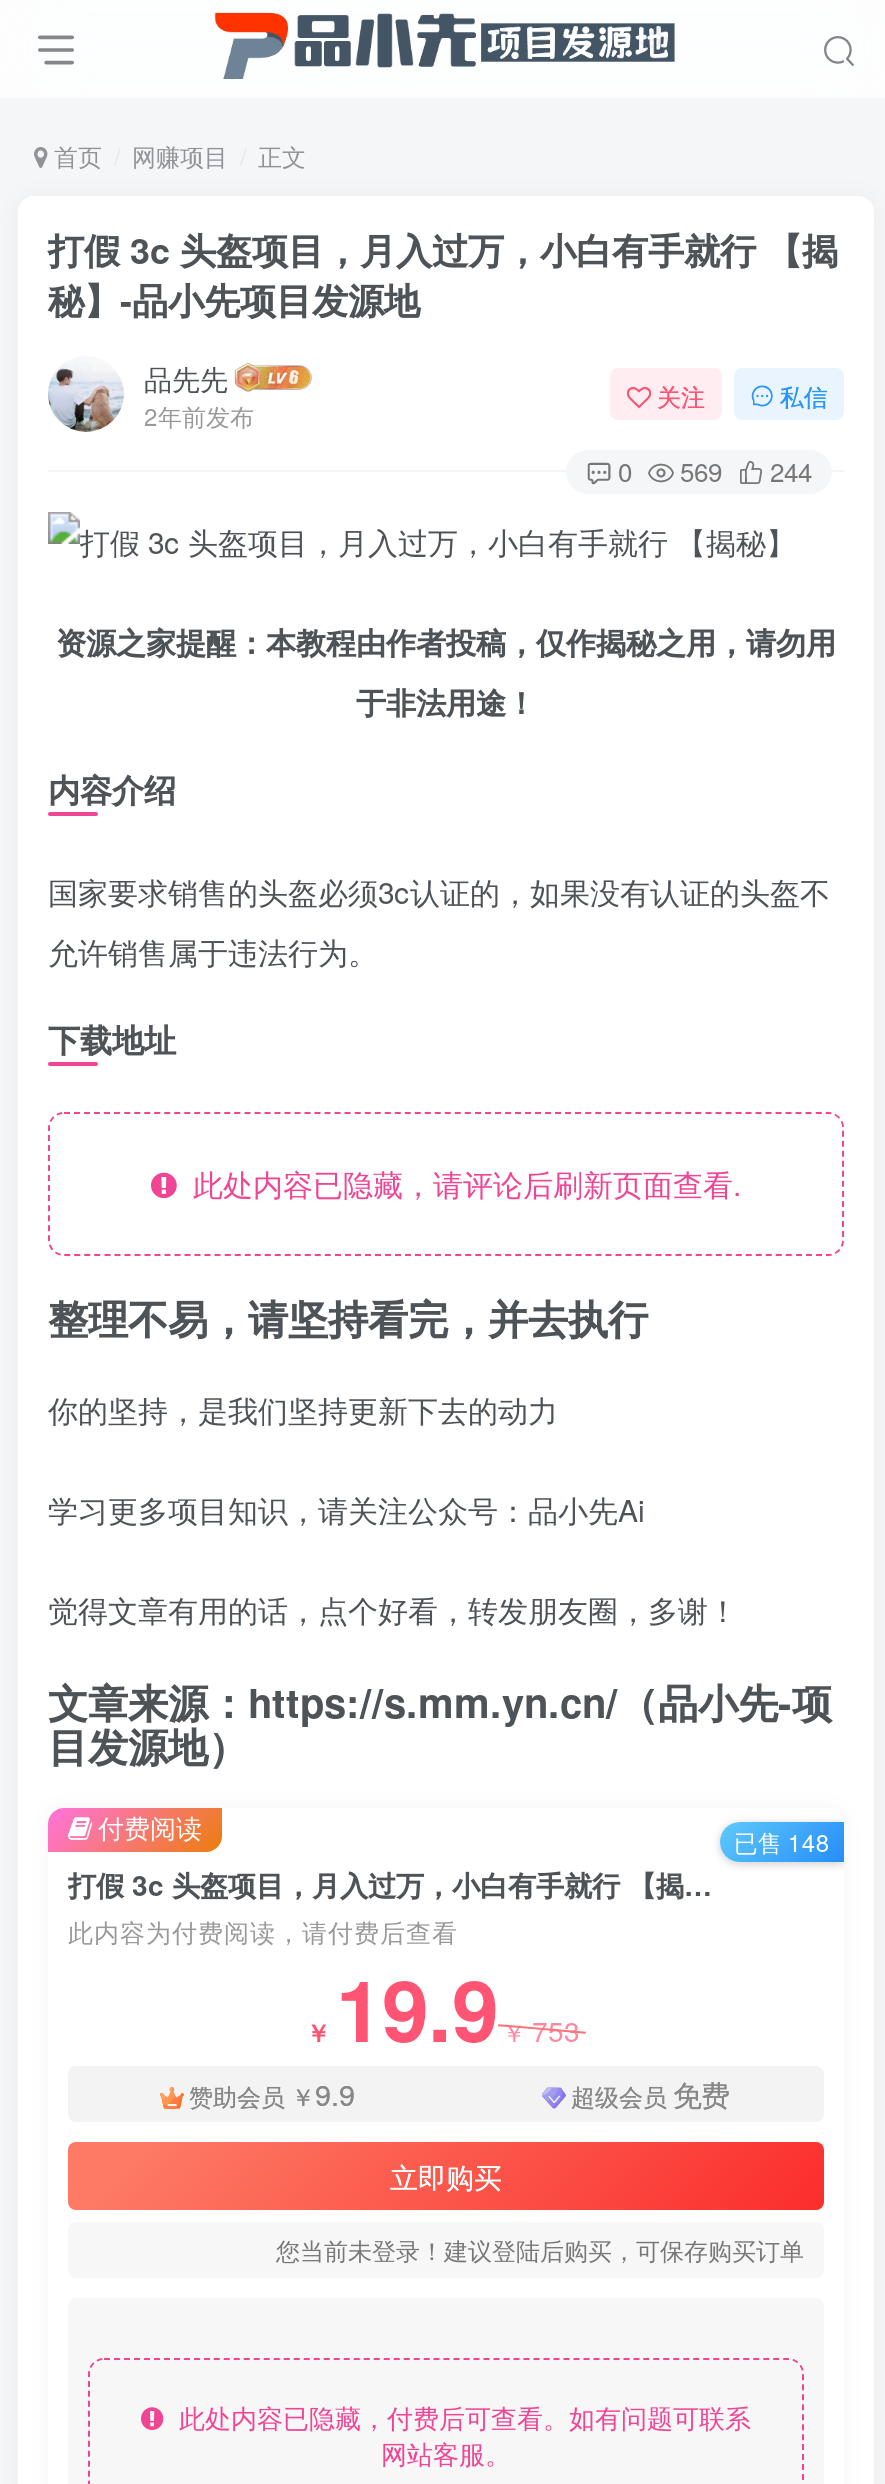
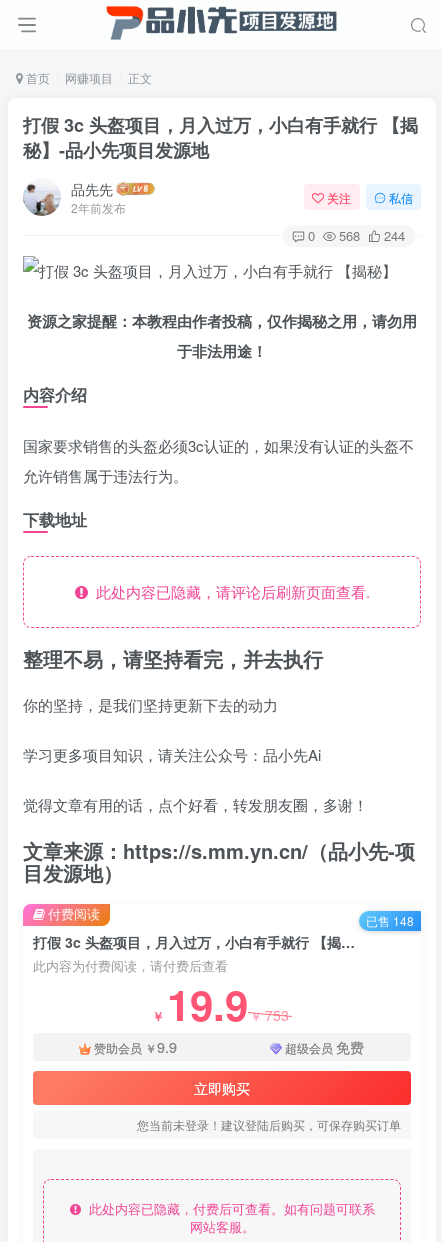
[618,452,812,490] 0 569 244 -> [308,226,405,245] 0 568 244

